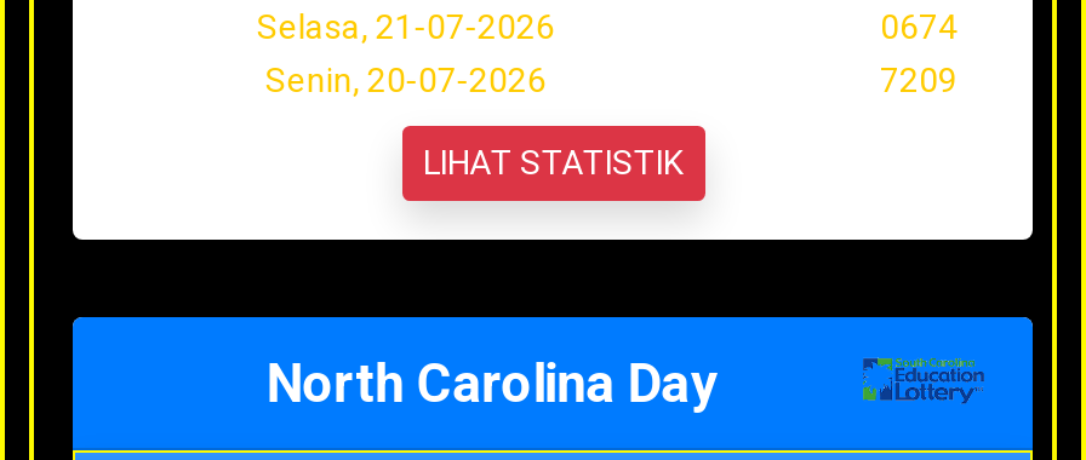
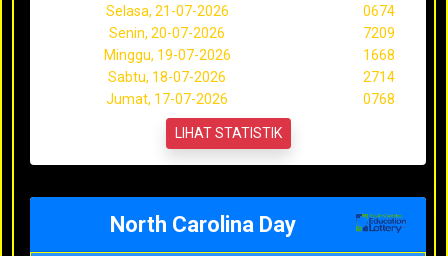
none -> [104,47,395,107] Minggu, 19-07-2026 | 1668 | Sabtu, 18-07-2026 | 2714 | Jumat, 17-07-2026 | 0768

